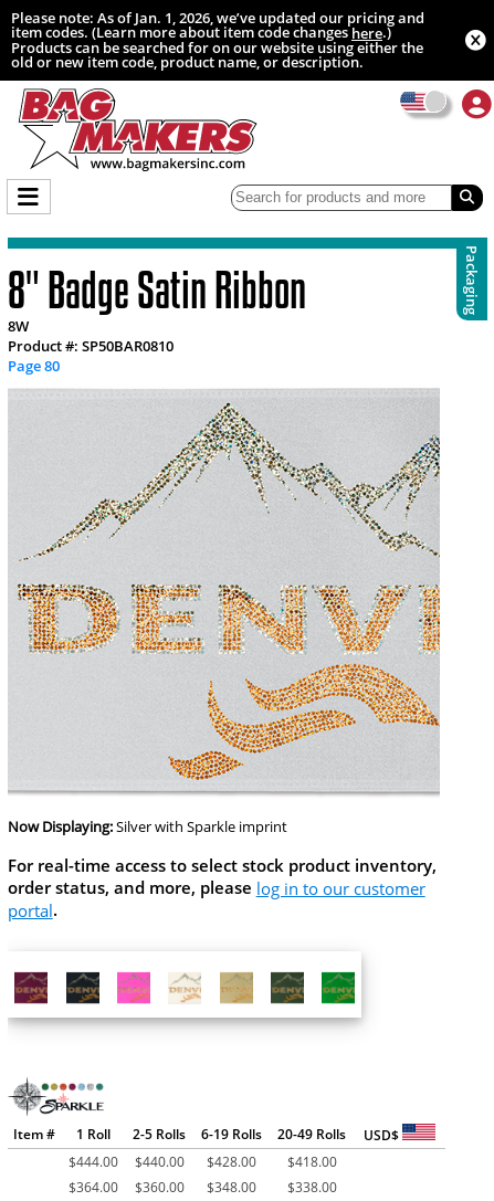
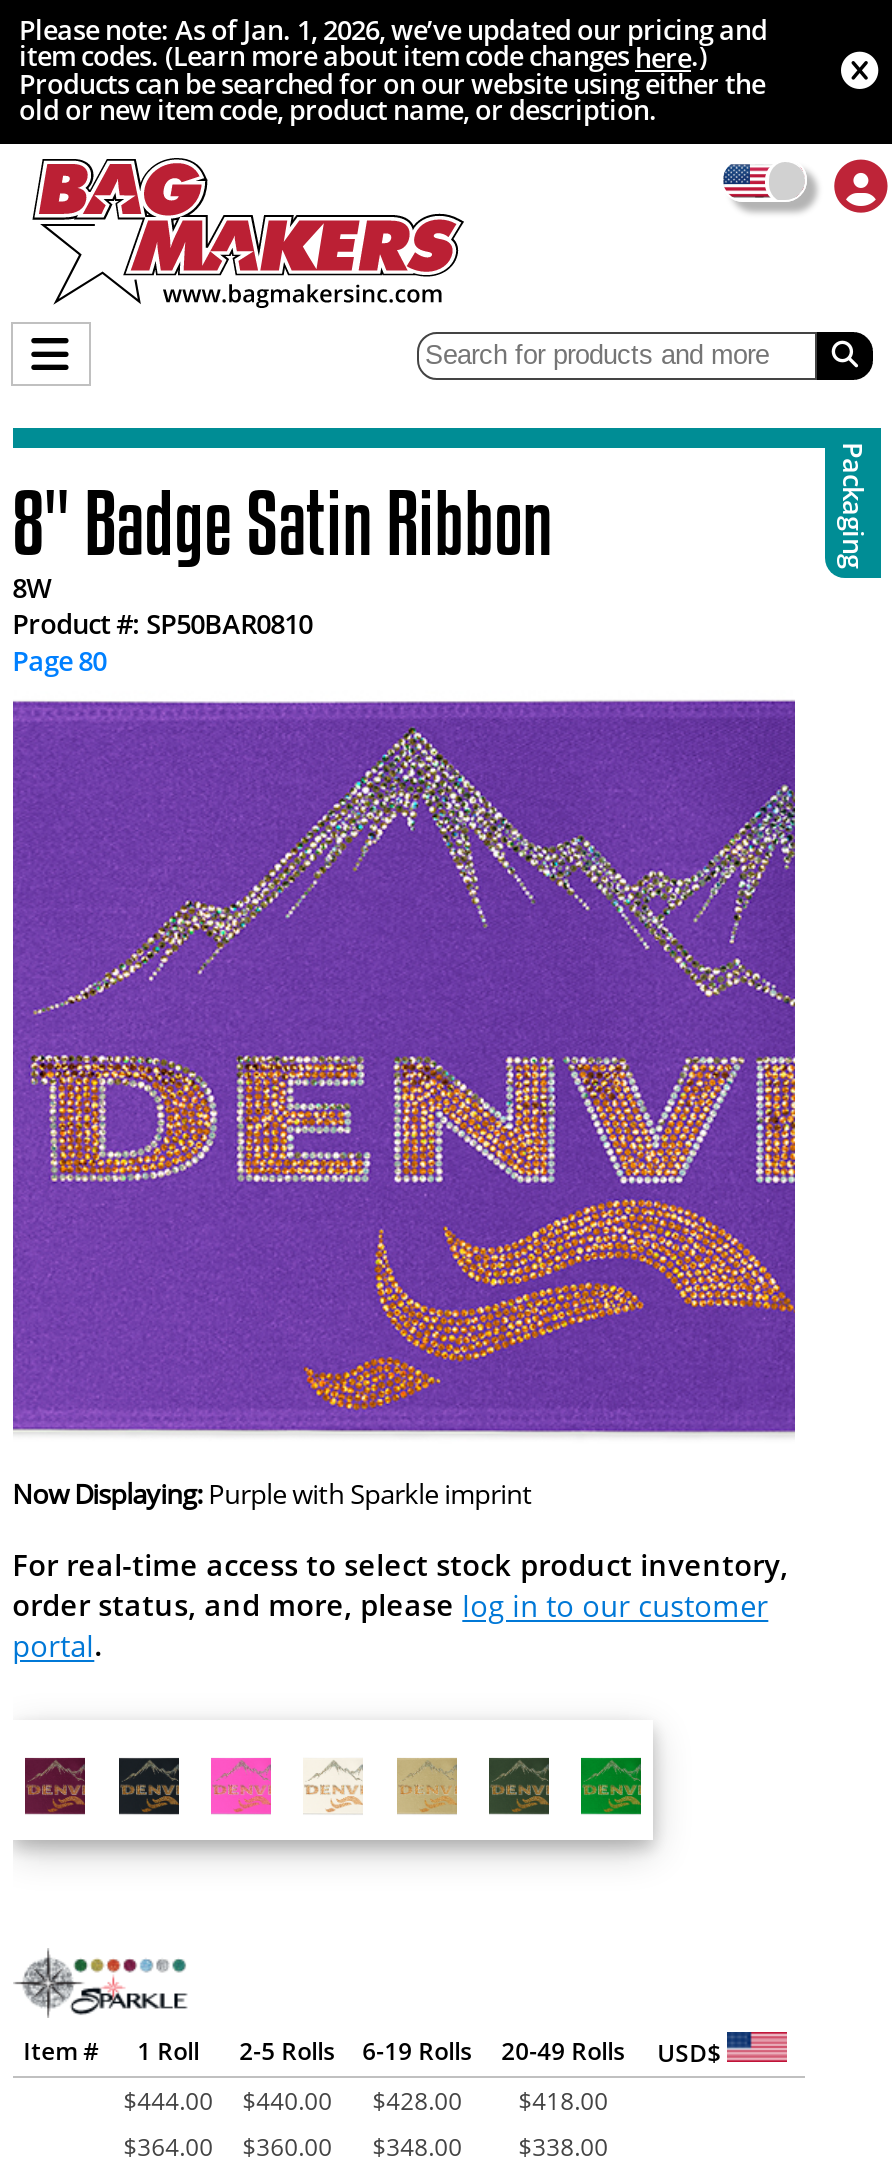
[7,389,440,836] [image] | Now Displaying: Silver with Sparkle imprint -> [12,700,795,1511] [image] | Now Displaying: Purple with Sparkle imprint

